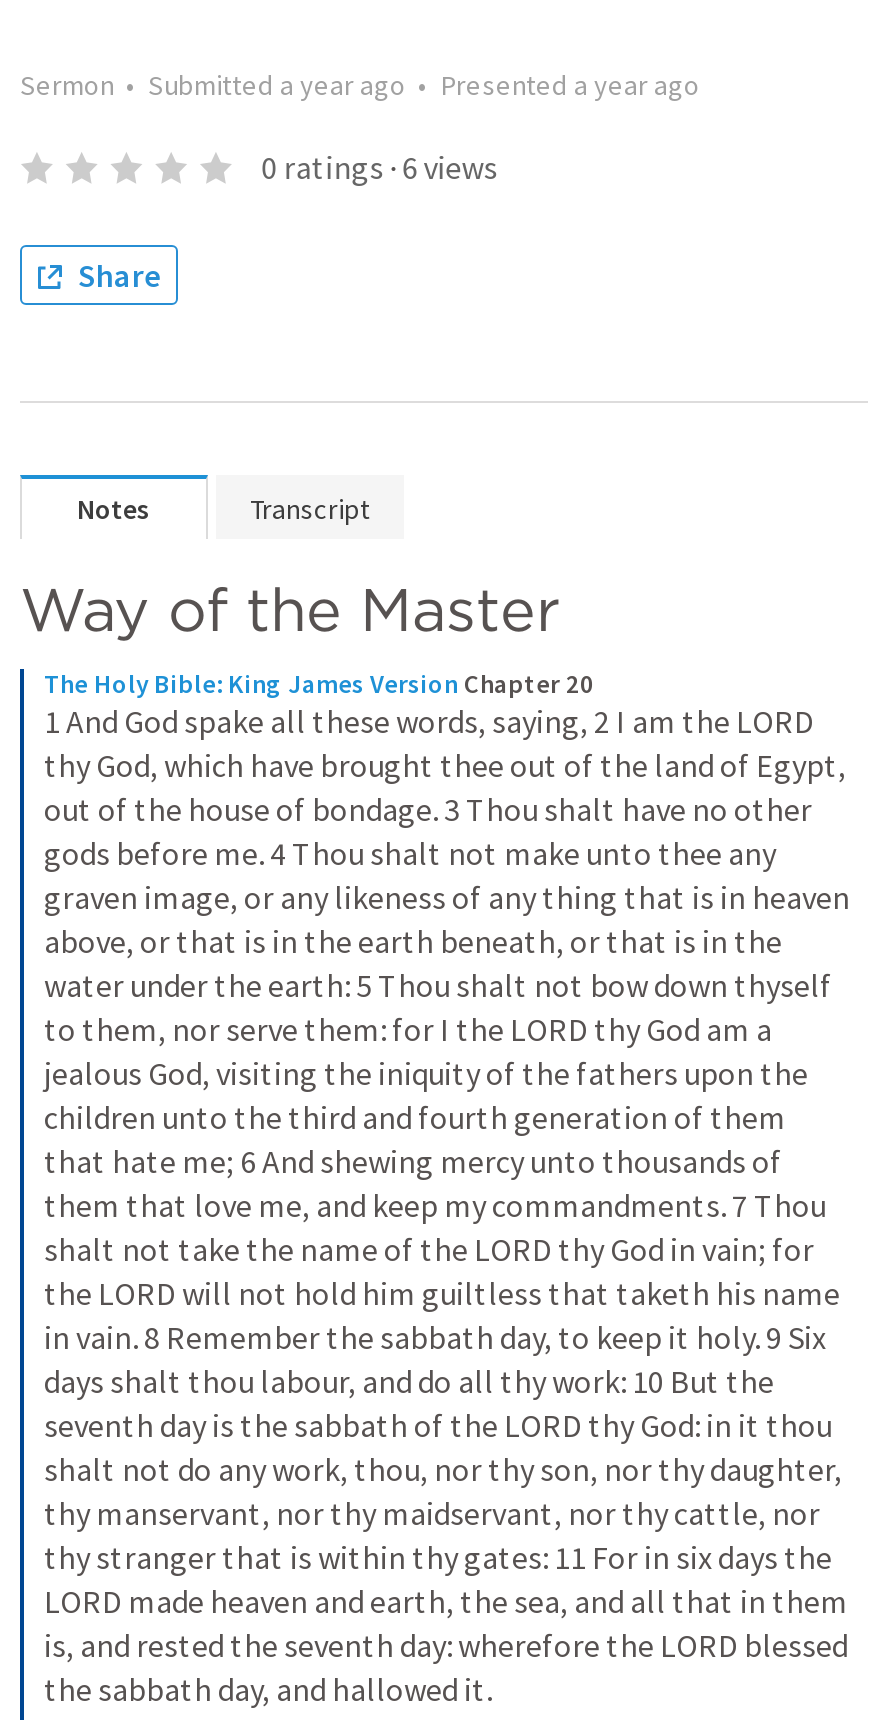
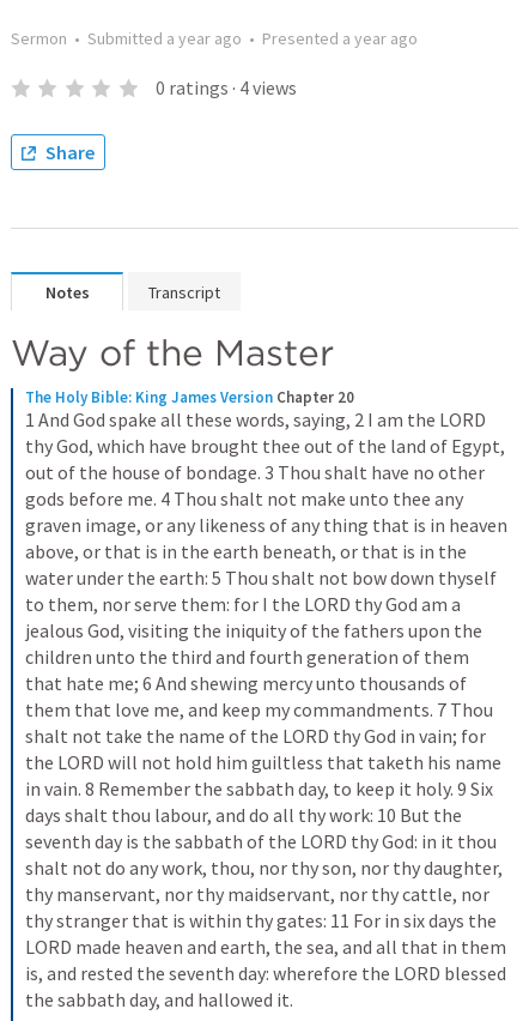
[261,147,497,187] 0 ratings · 6 views -> [155,75,296,99] 0 ratings · 4 views

